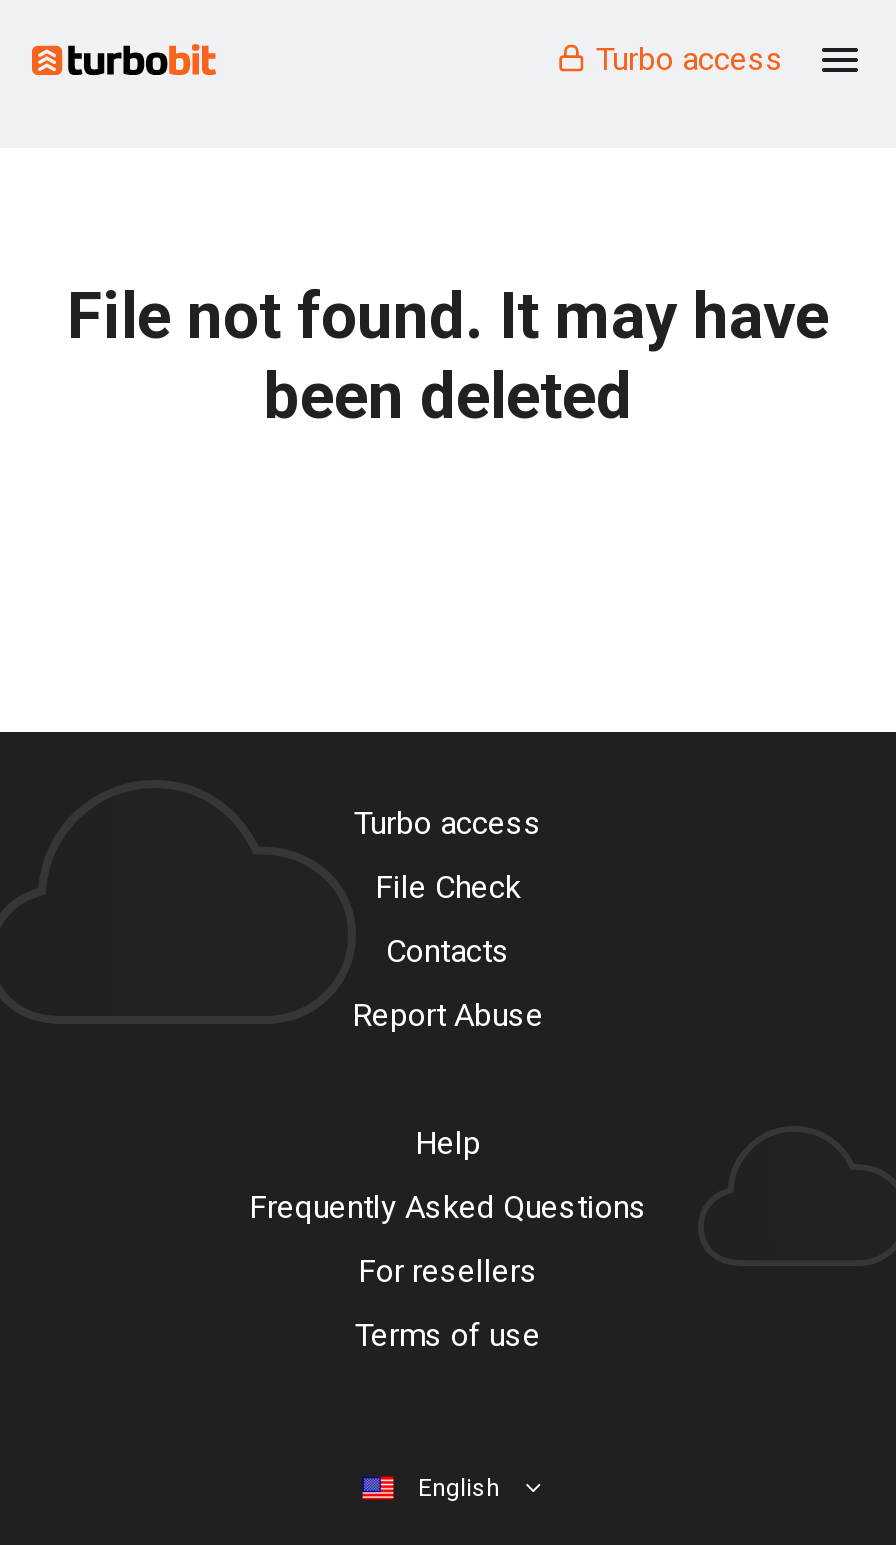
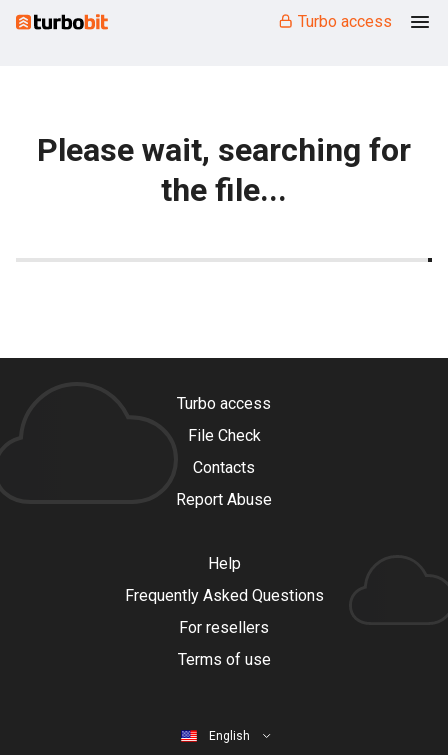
[67,278,829,434] File not found. It may have | been deleted -> [37,131,411,209] Please wait, searching for | the file...

